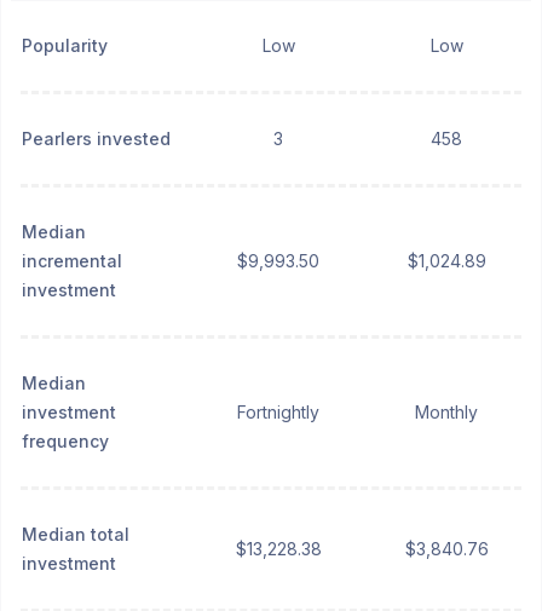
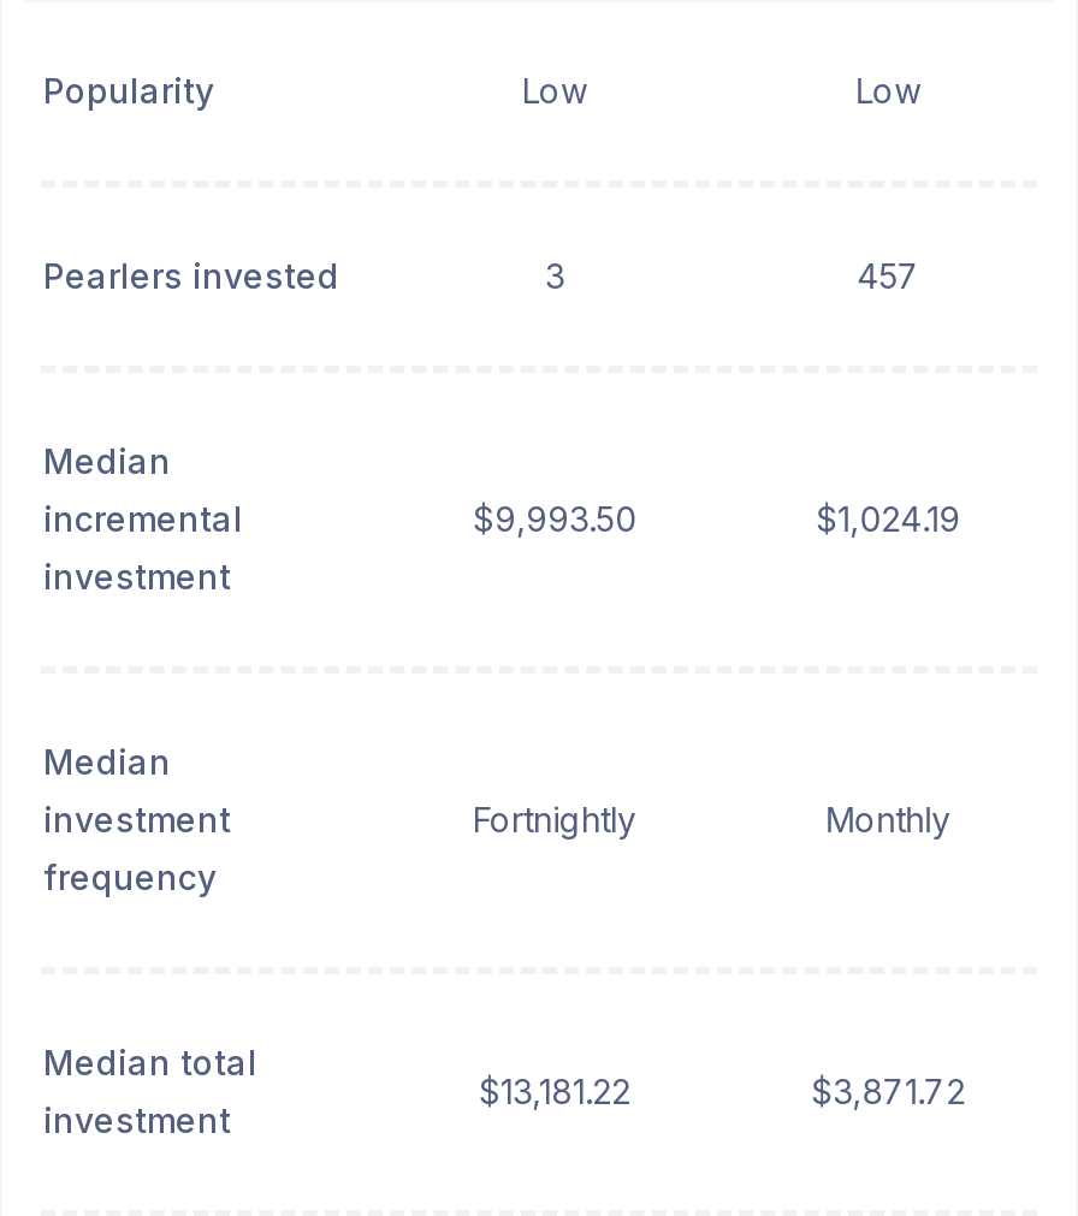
[431,128,462,149] 458 -> [857,255,920,296] 457
[407,250,486,271] $1,024.89 -> [816,498,961,539] $1,024.19
[236,538,322,559] $13,228.38 -> [479,1070,630,1111] $13,181.22
[405,538,488,559] $3,840.76 -> [811,1070,965,1111] $3,871.72

